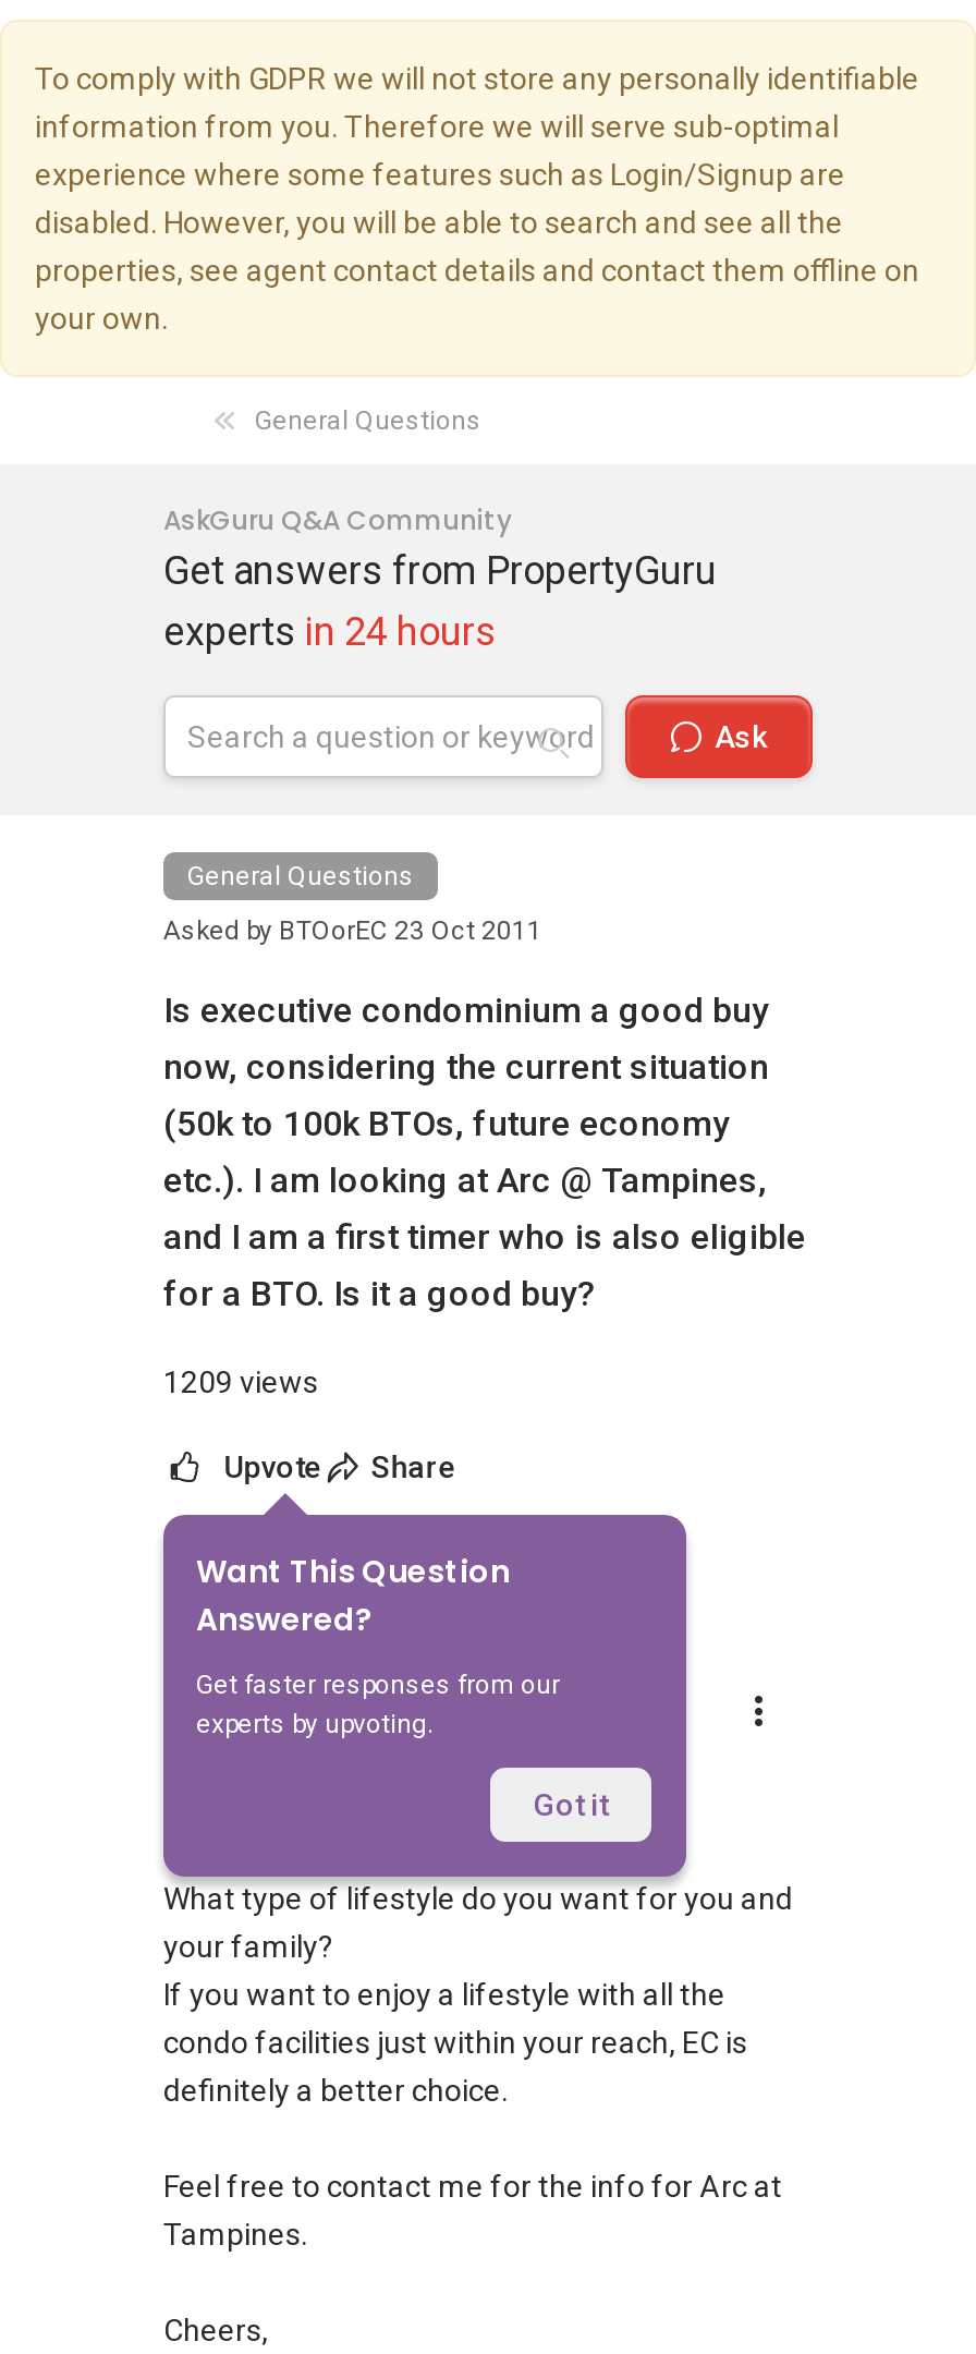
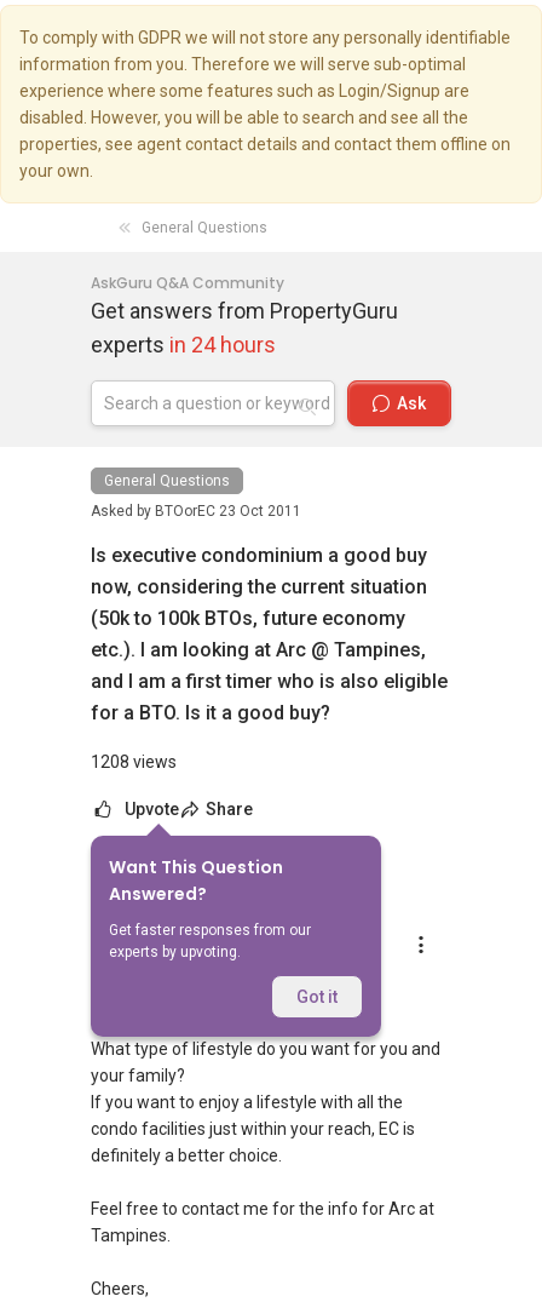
[163,1364,318,1399] 1209 views -> [91,752,177,772] 1208 views

